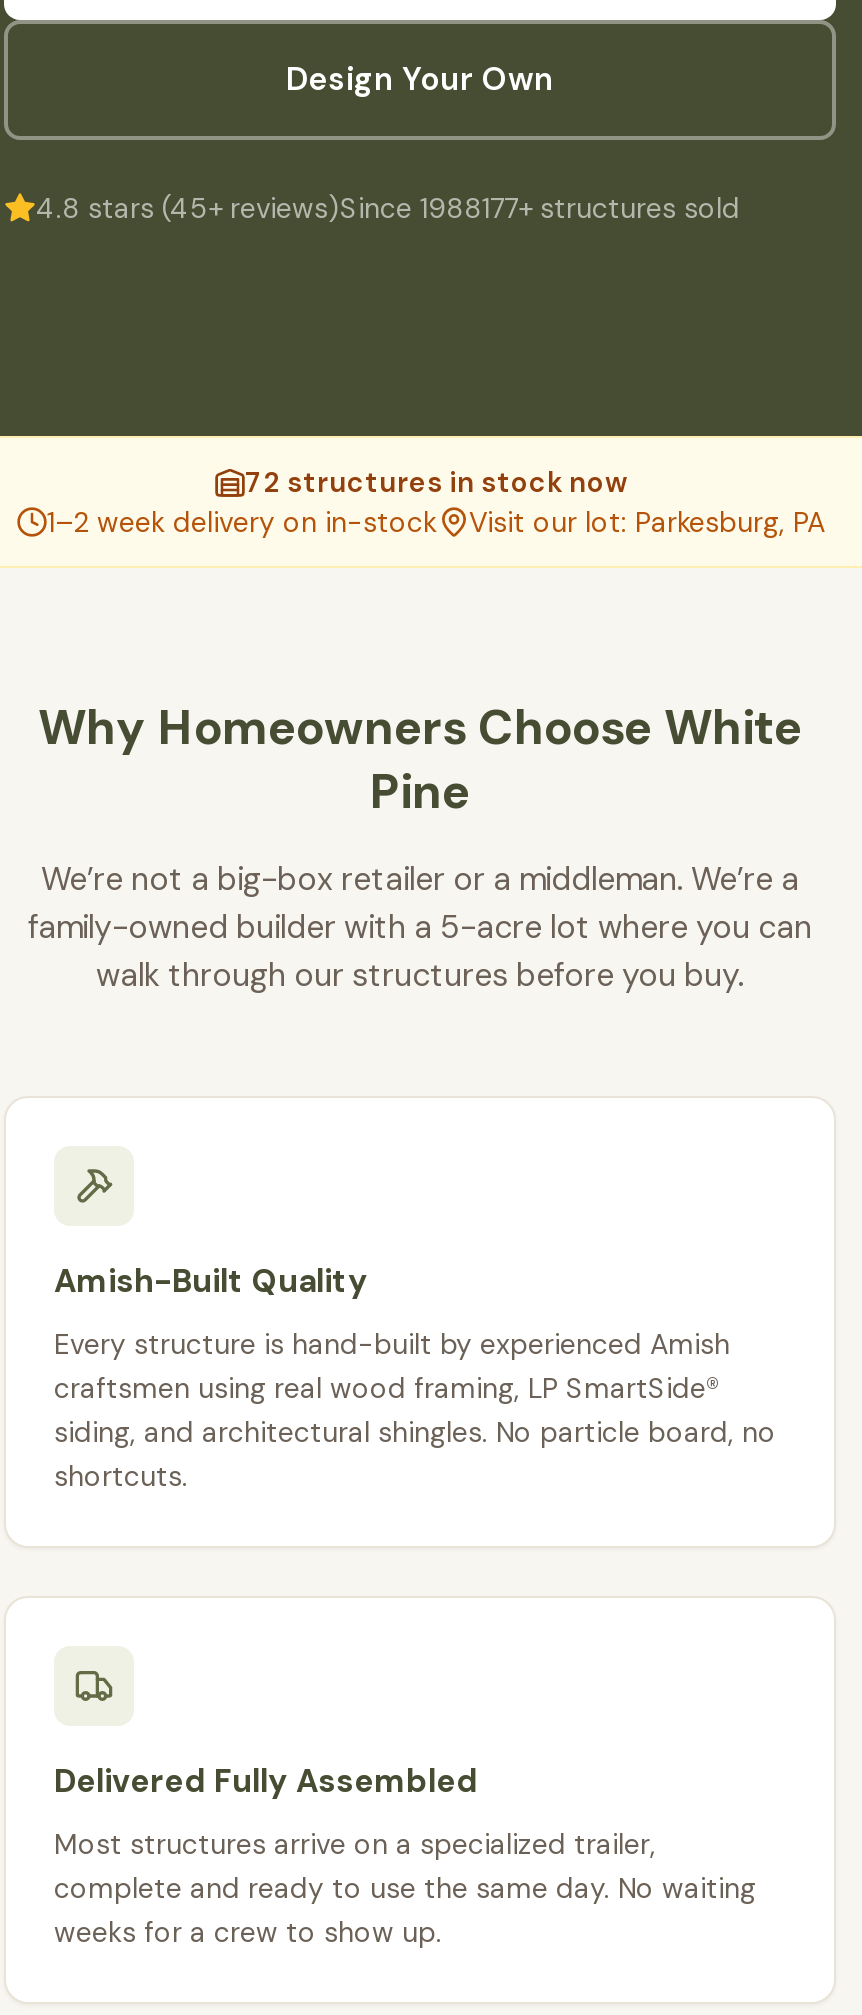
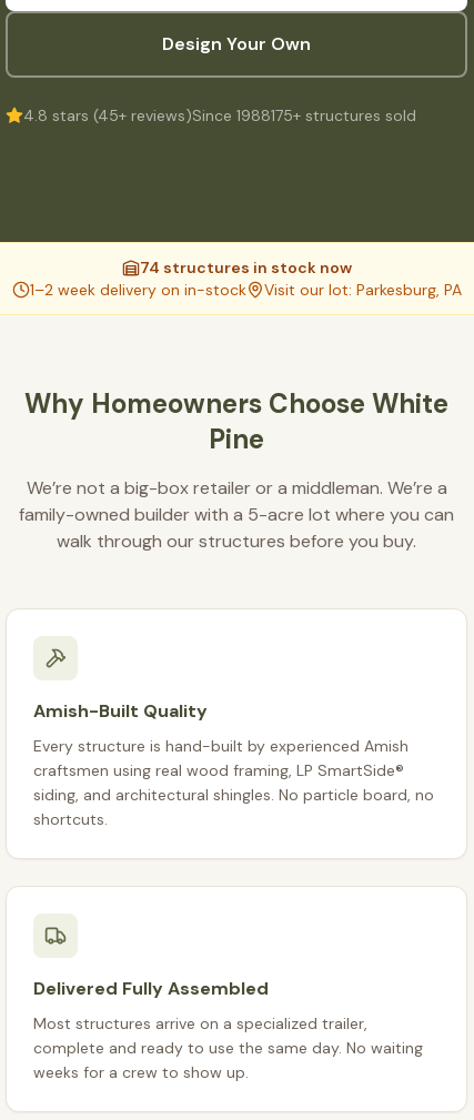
[36,190,740,226] 4.8 stars (45+ reviews)Since 1988177+ structures sold -> [23,105,416,125] 4.8 stars (45+ reviews)Since 1988175+ structures sold
[245,464,627,500] 72 structures in stock now -> [139,258,351,278] 74 structures in stock now

